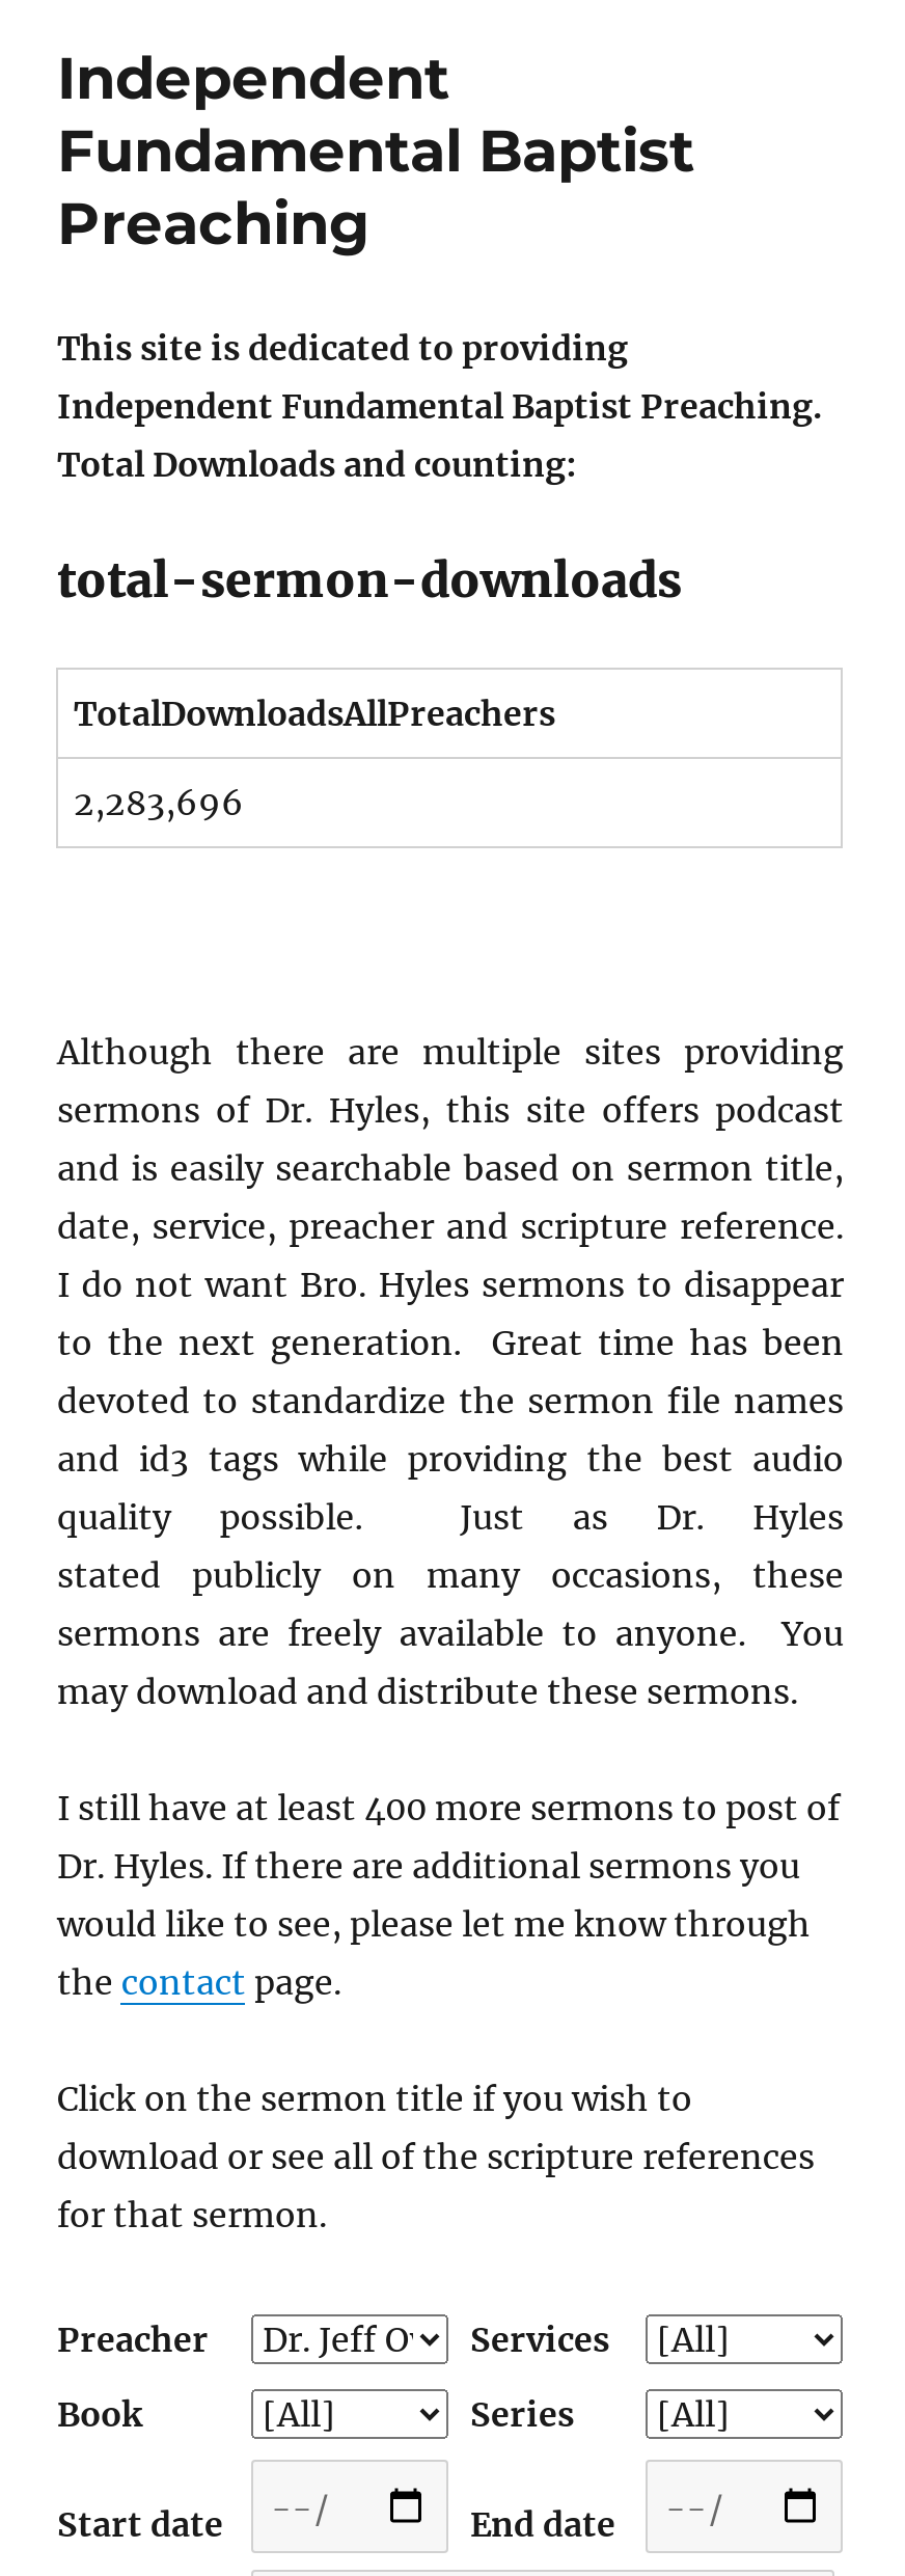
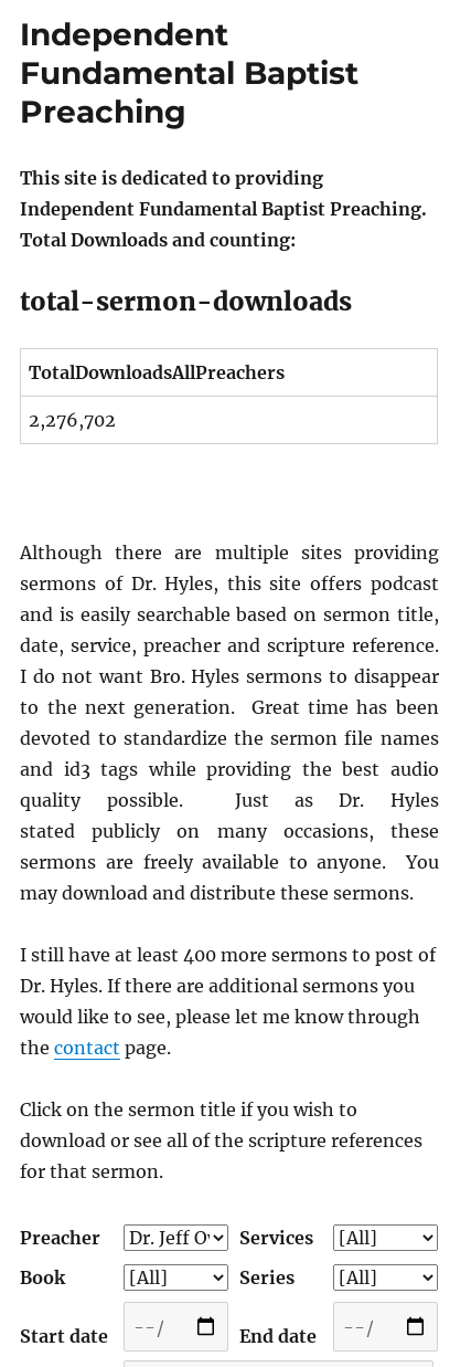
[74,782,244,823] 2,283,696 -> [29,409,116,431] 2,276,702

